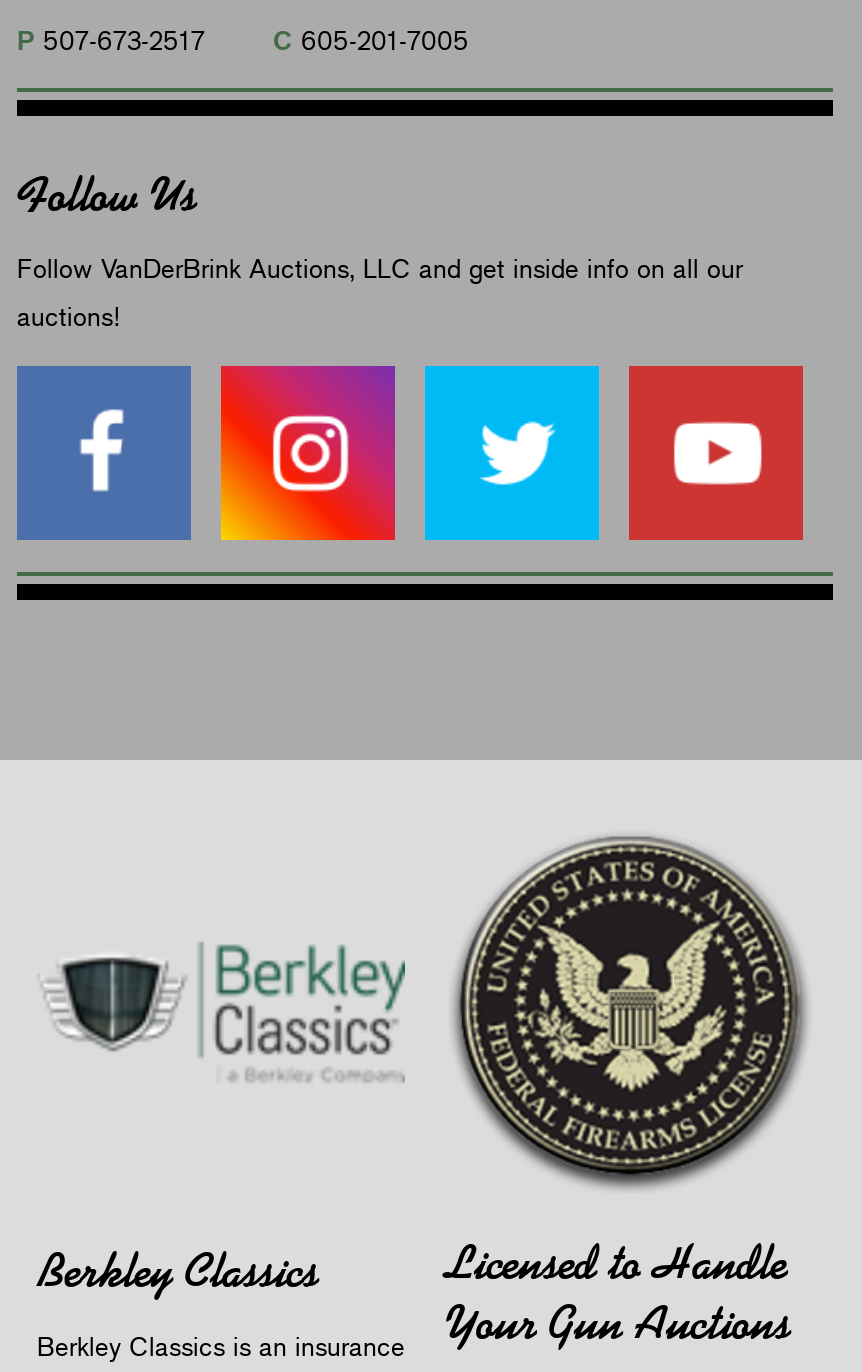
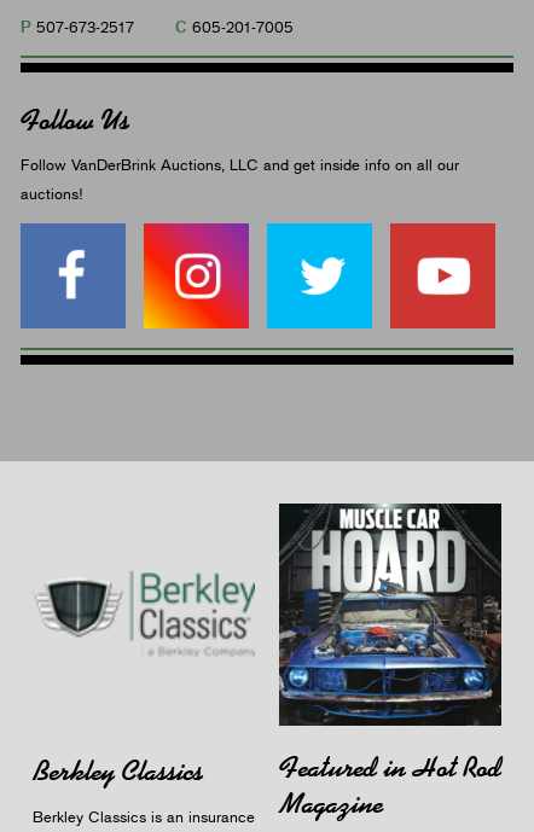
[445,830,813,1352] [image] | Licensed to Handle | Your Gun Auctions -> [278,502,503,821] [image] | Featured in Hot Rod | Magazine

